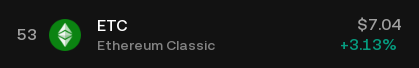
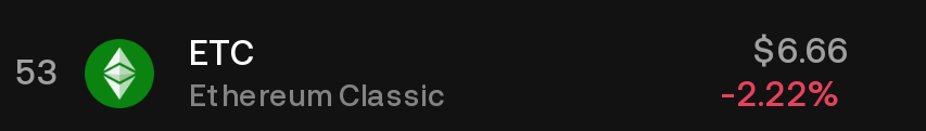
[340,14,401,53] $7.04 | +3.13% -> [721,29,849,114] $6.66 | -2.22%

